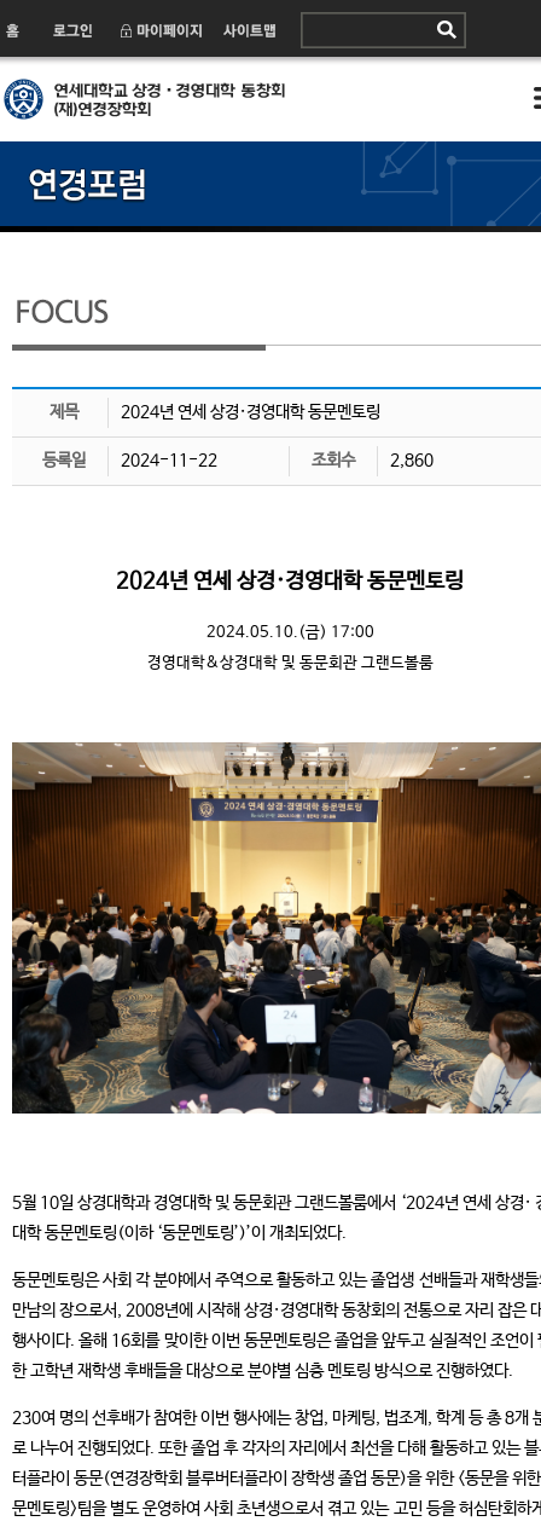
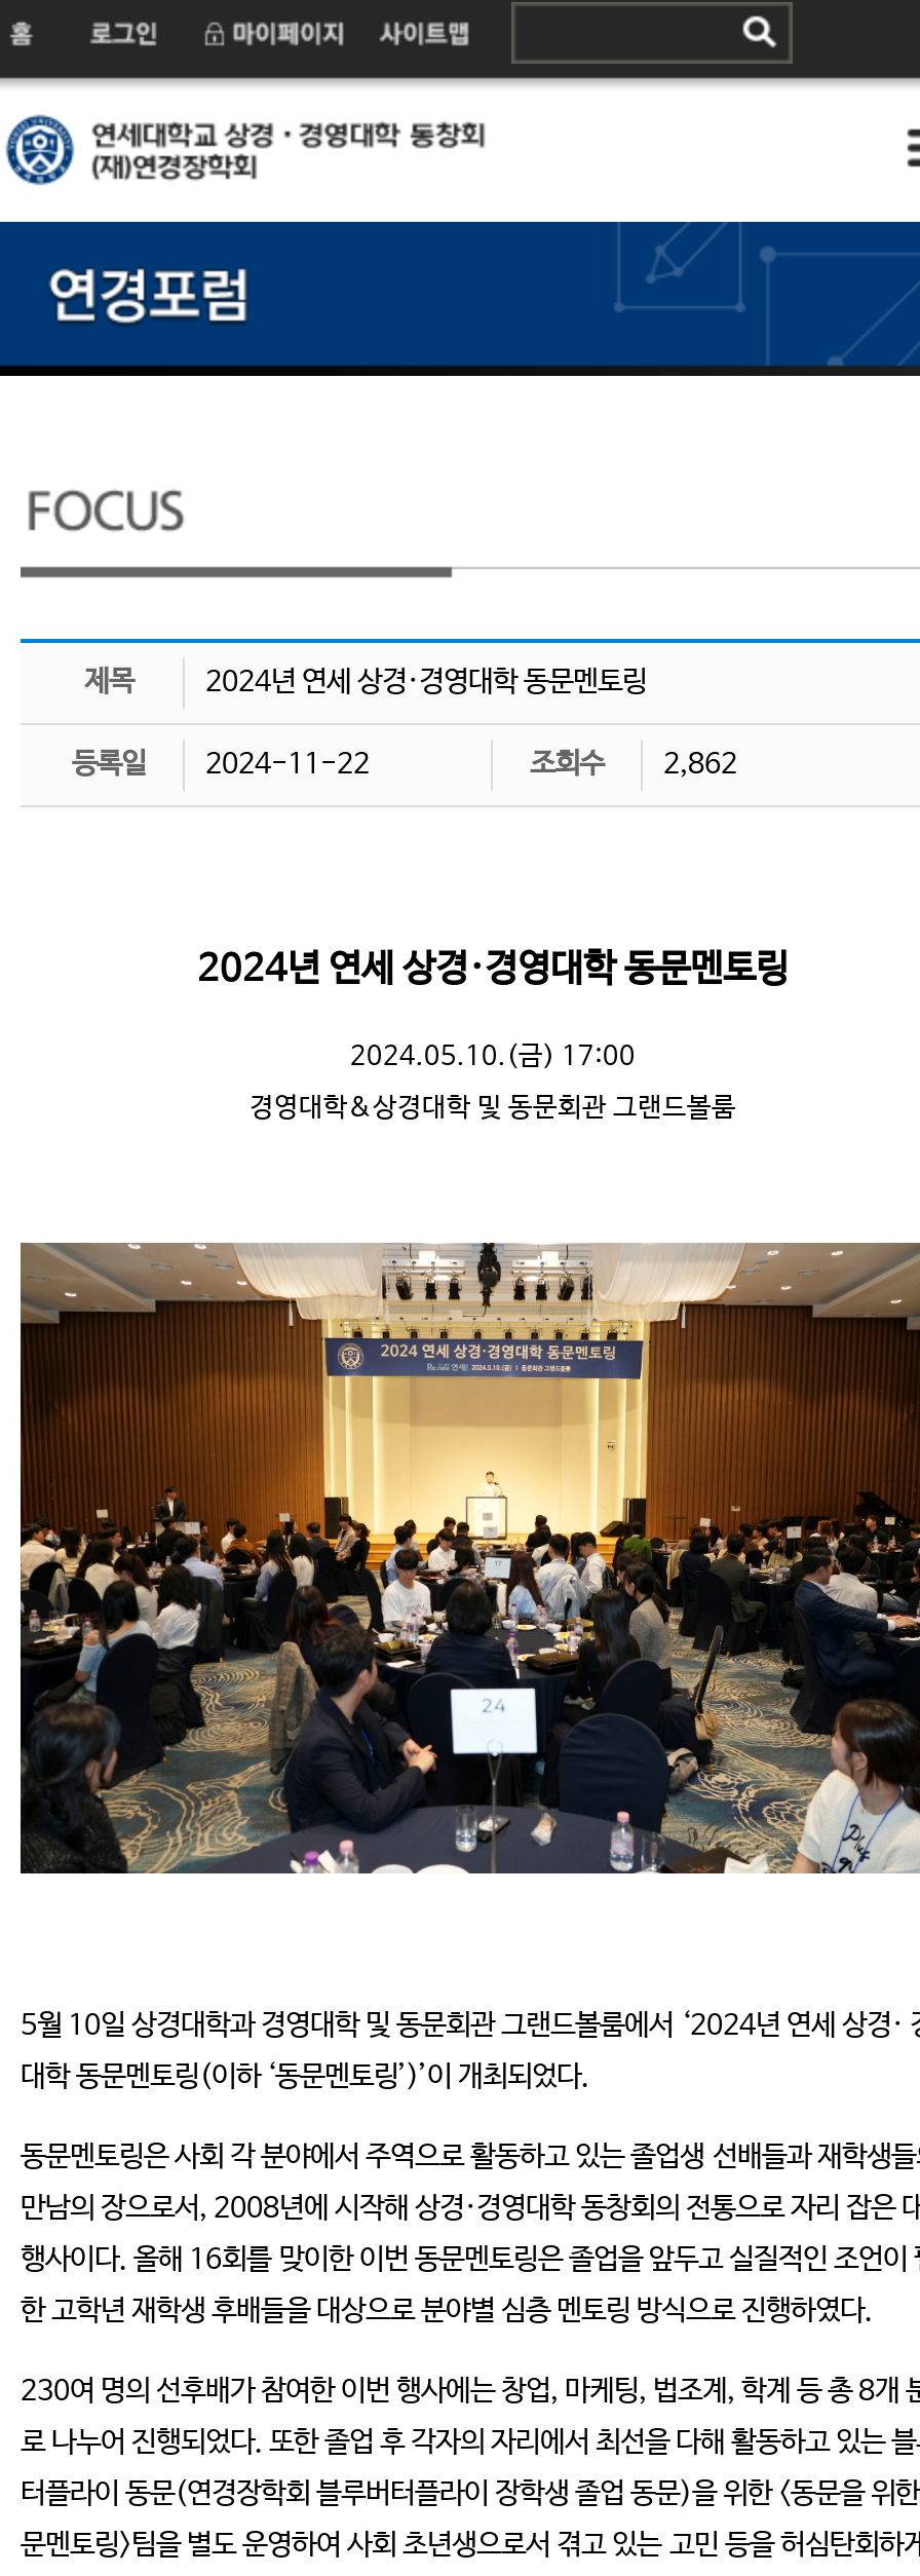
[312,451,434,470] 조회수 2,860 -> [530,748,737,781] 조회수 2,862

